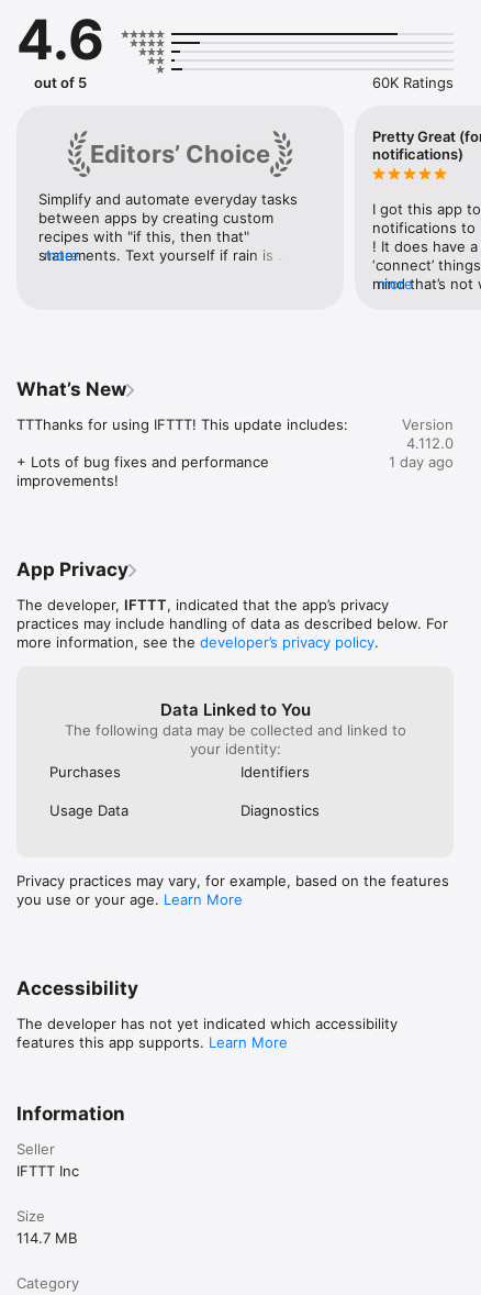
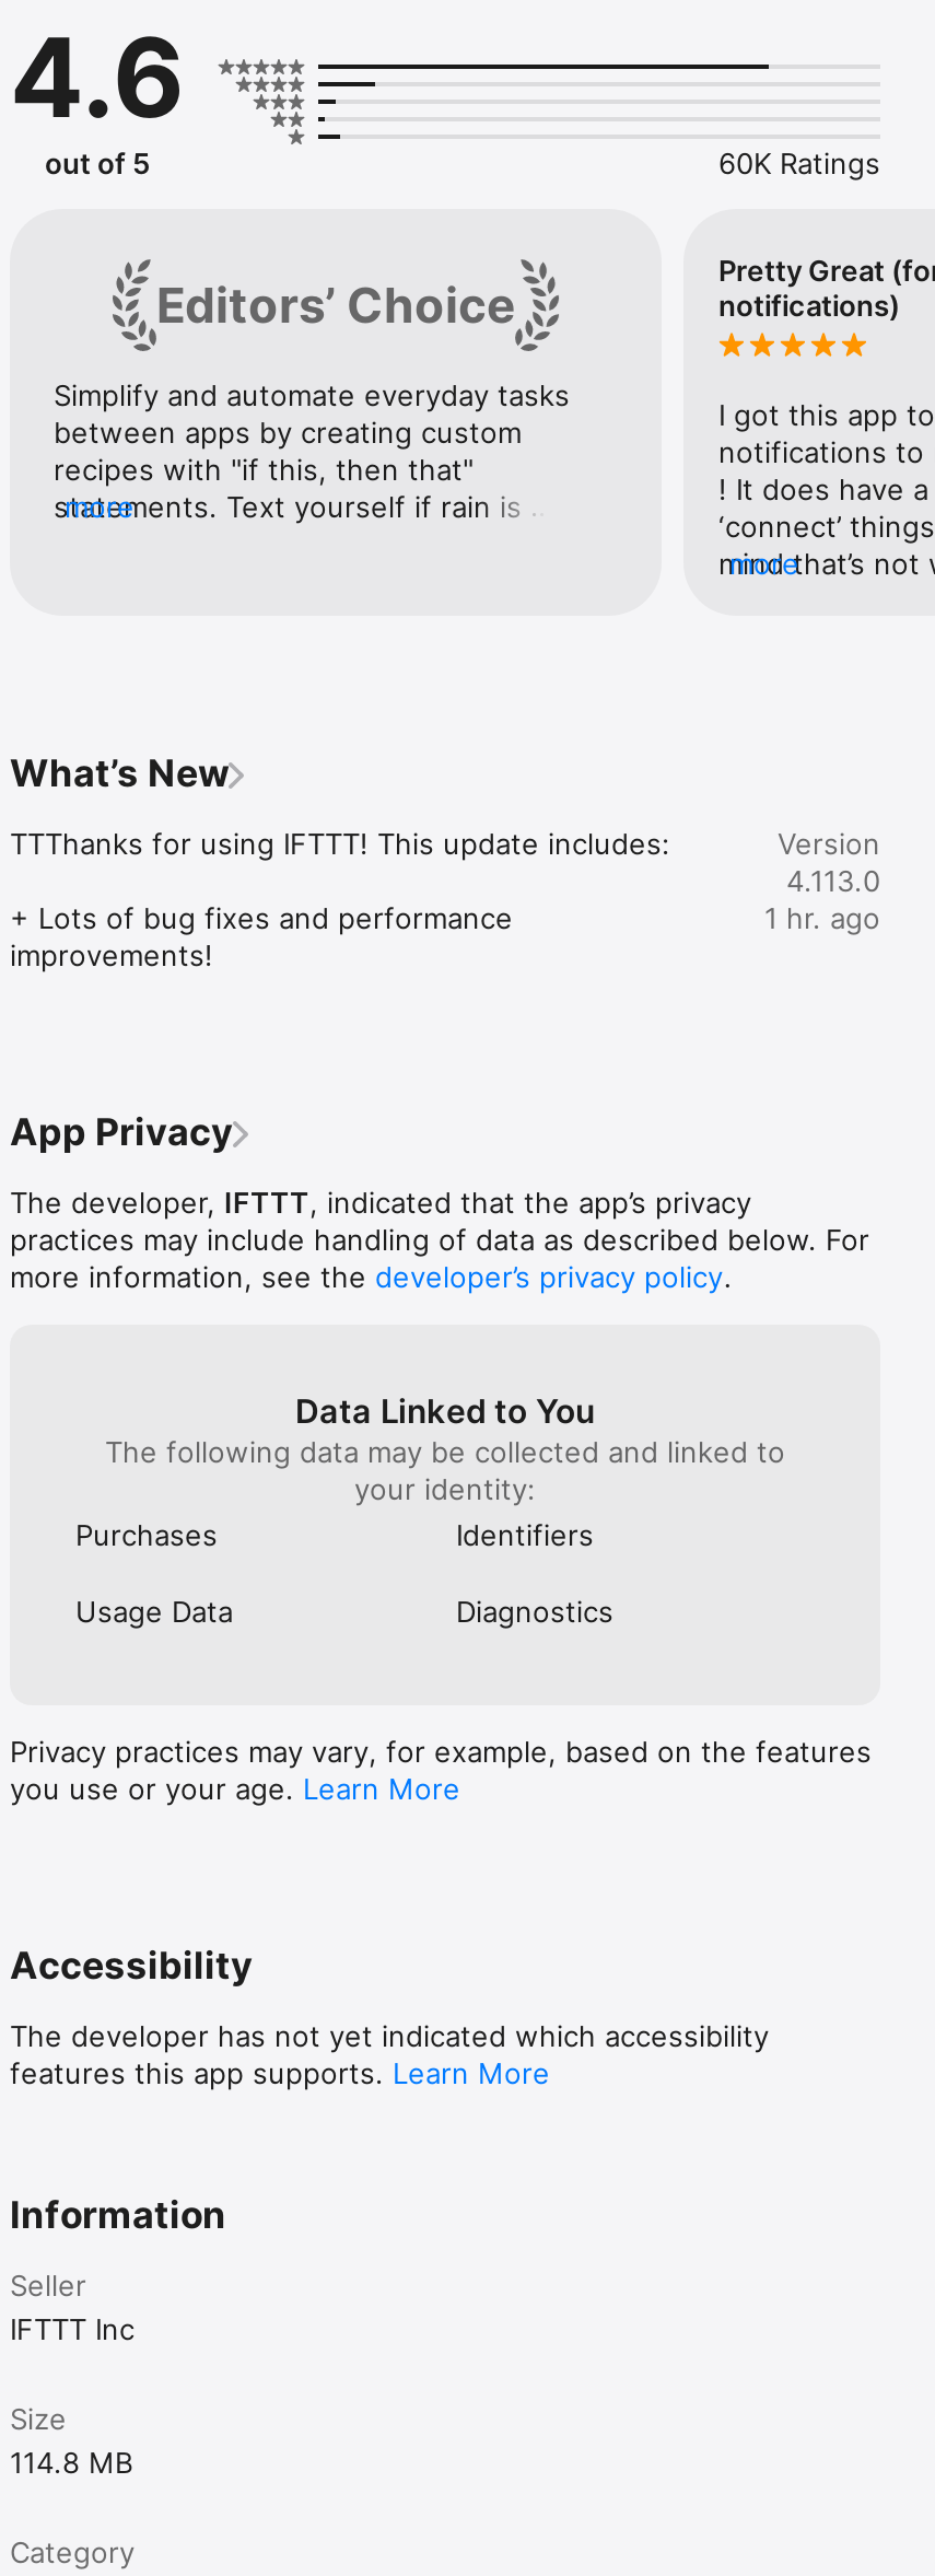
[406,434,454,452] 4.112.0 -> [786,863,880,898] 4.113.0
[389,453,454,471] 1 day ago -> [764,901,880,936] 1 hr. ago
[16,1229,77,1247] 114.7 MB -> [10,2445,132,2480] 114.8 MB

